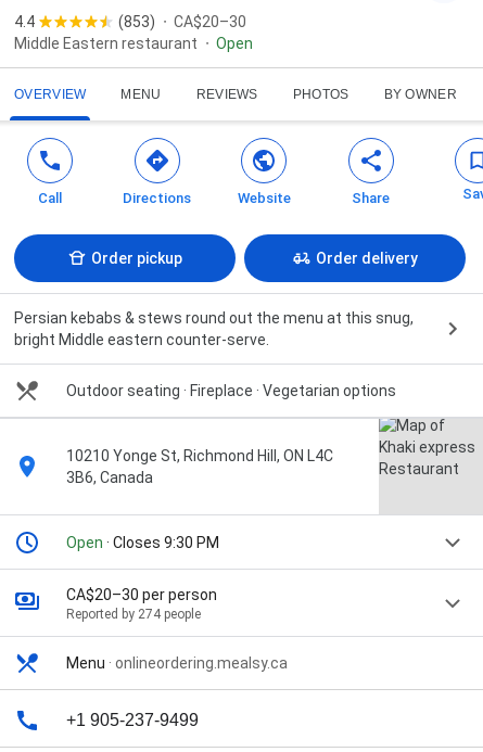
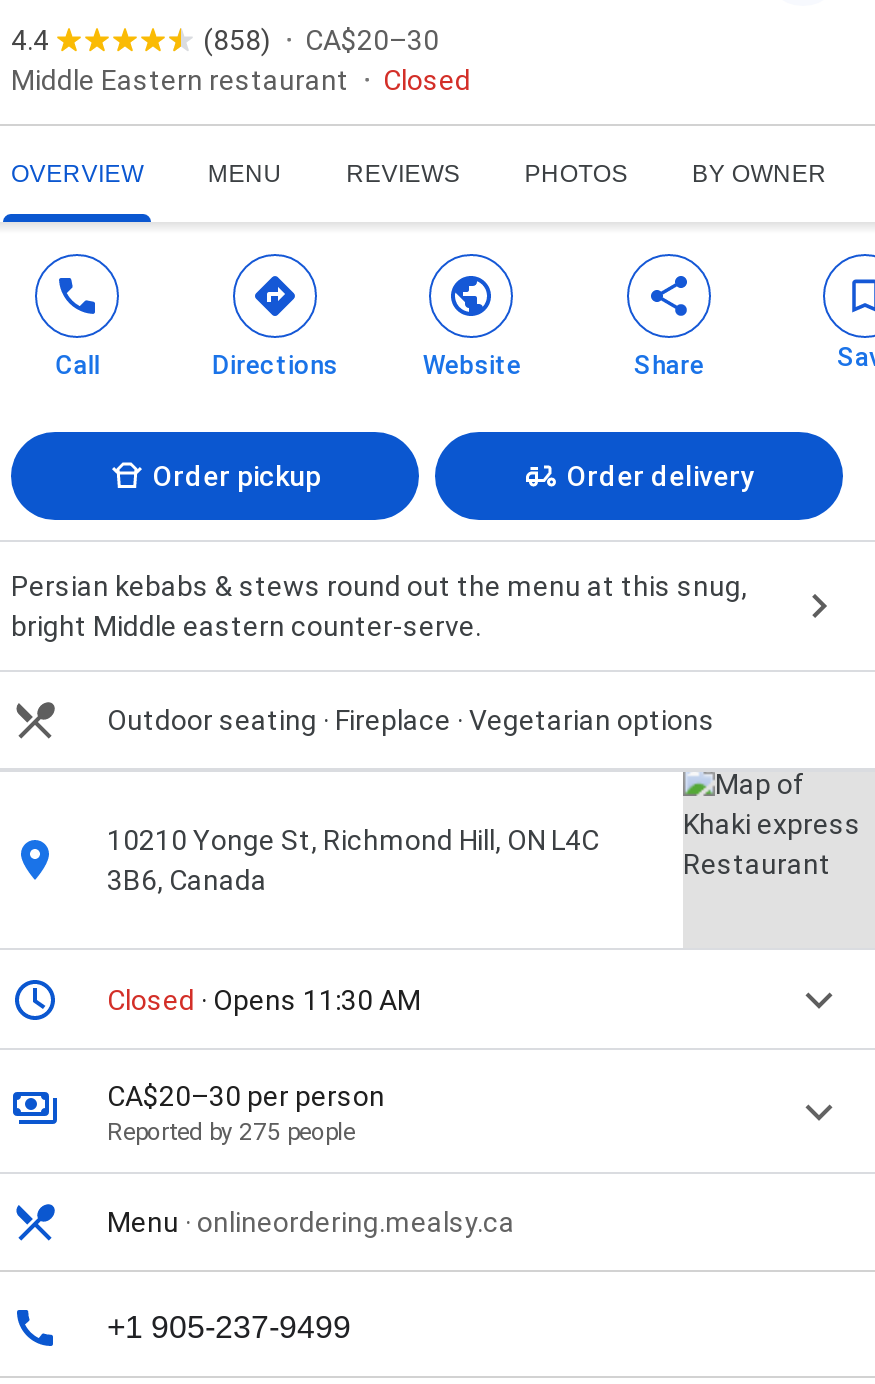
[118,13,246,31] (853) CA$20–30 -> [203,24,439,56] (858) CA$20–30
[216,35,253,52] Open -> [383,64,471,96] Closed
[66,534,219,551] Open · Closes 9:30 PM -> [107,984,421,1016] Closed · Opens 11:30 AM
[66,607,201,622] Reported by 274 people -> [107,1118,355,1146] Reported by 275 people

